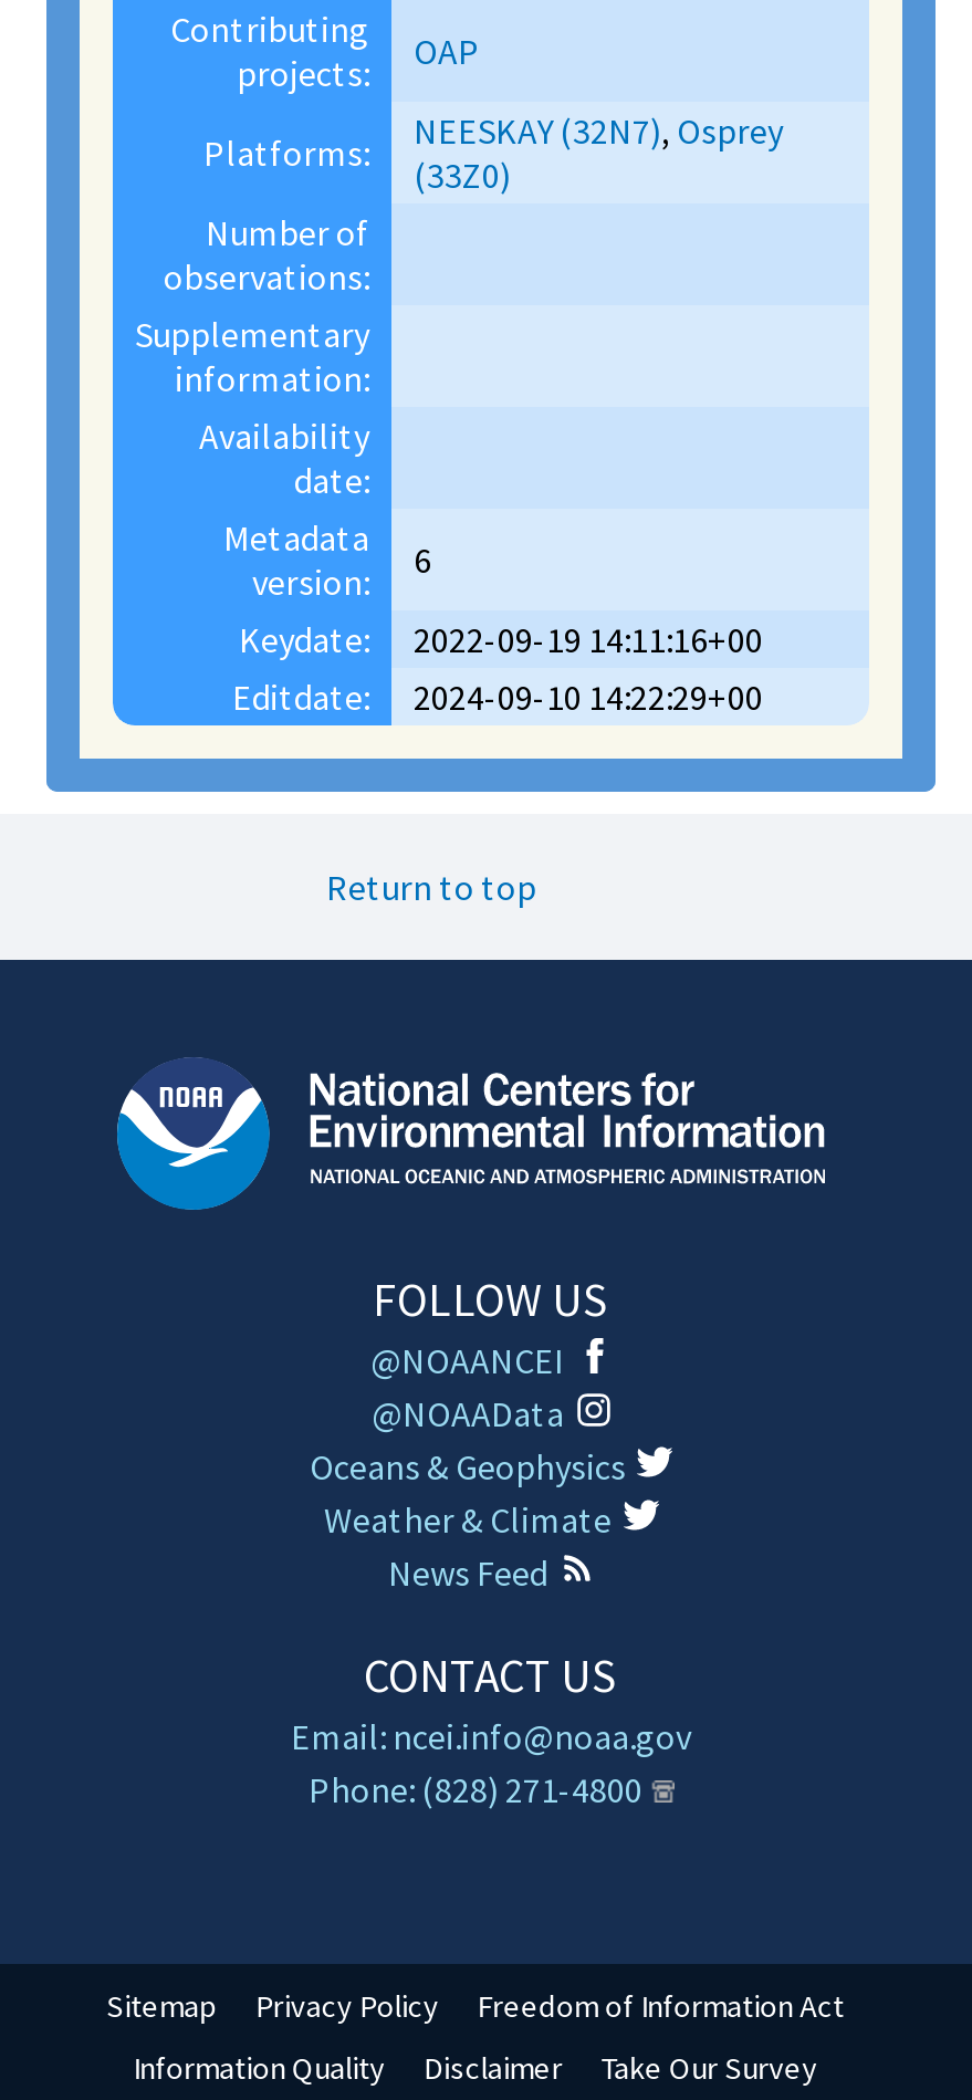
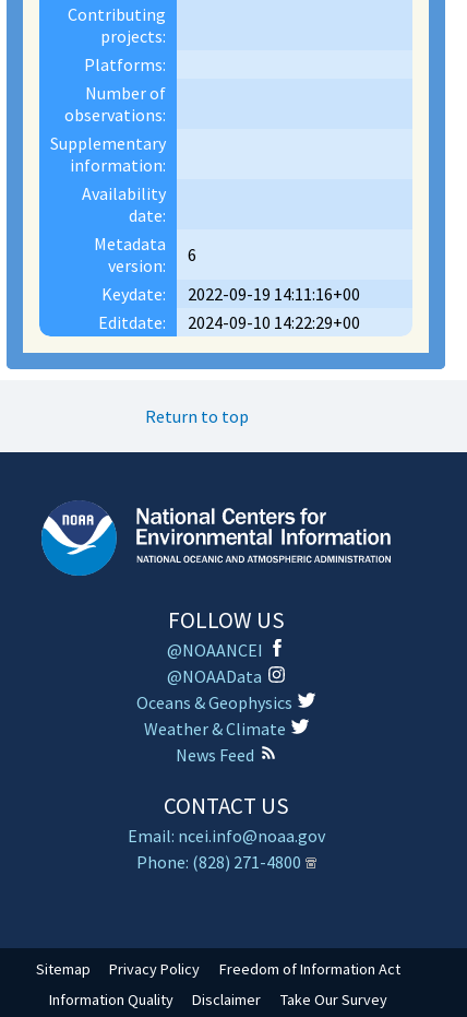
[414,29,480,74] OAP -> none
[414,109,783,198] NEESKAY (32N7), Osprey | (33Z0) -> none

